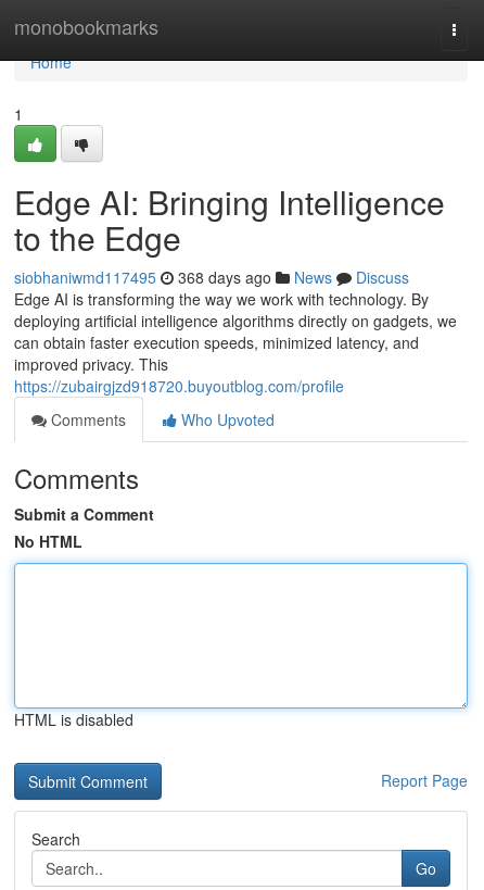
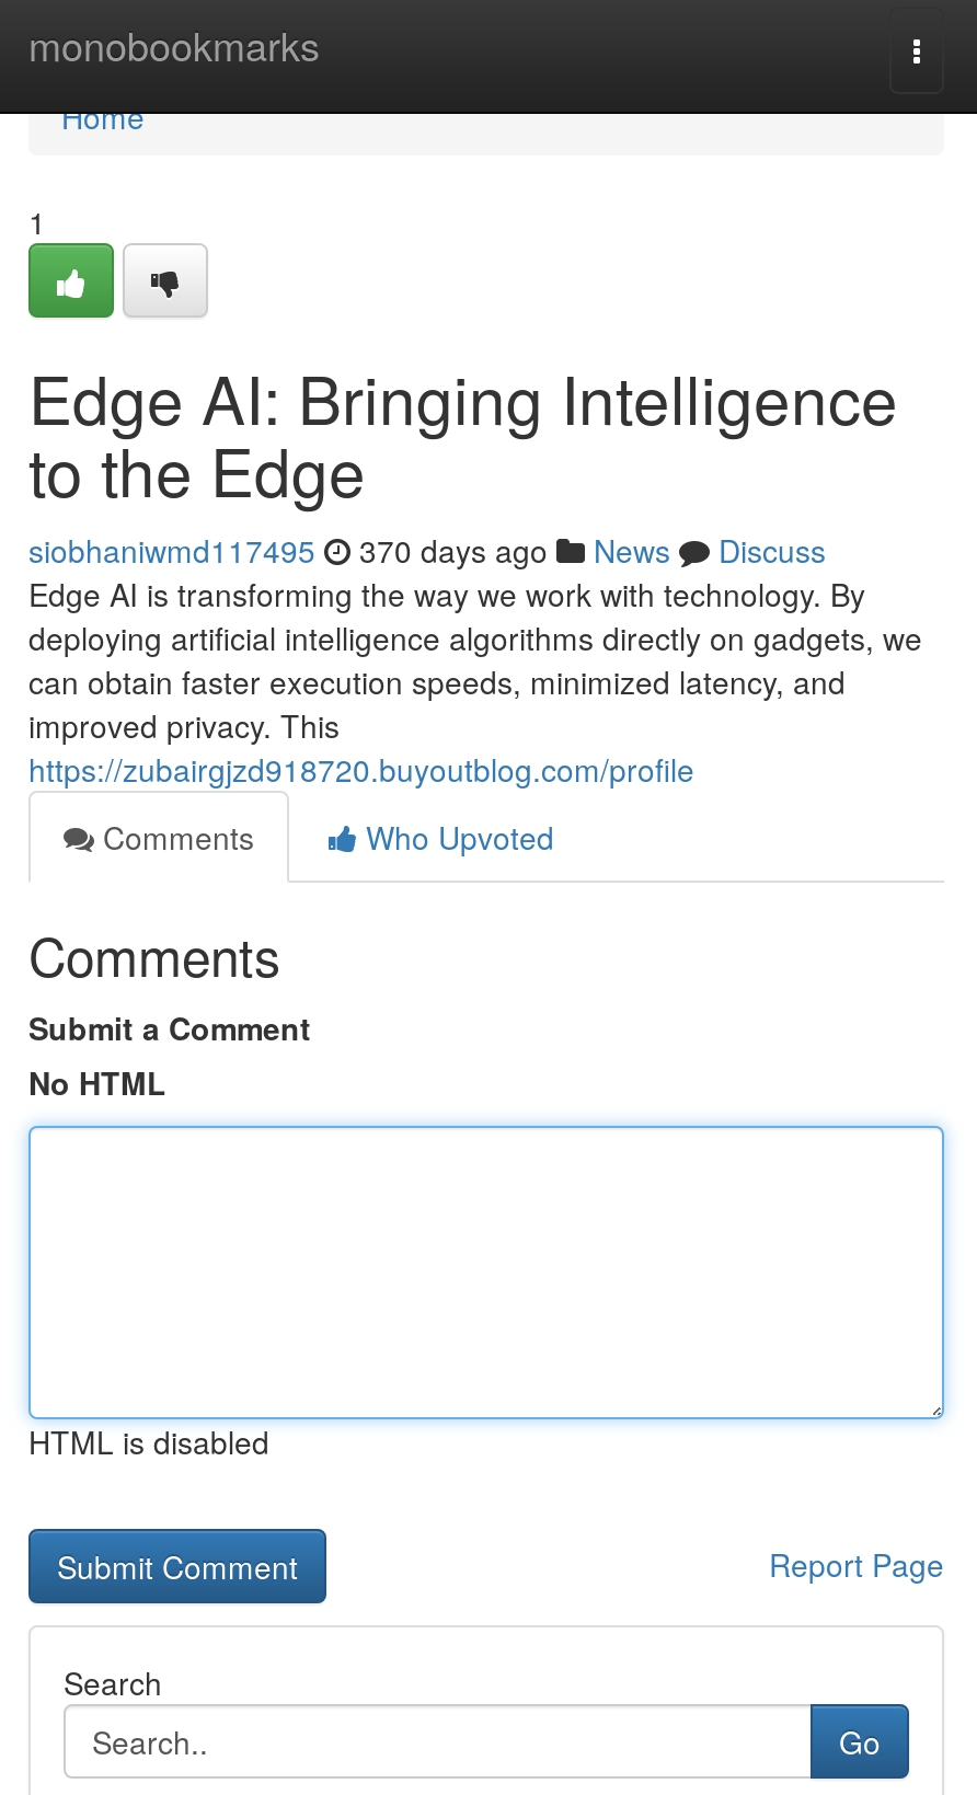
[14,266,409,288] siobhaniwmd117495 368 days ago News Discuss -> [28,528,826,572] siobhaniwmd117495 370 days ago News Discuss

